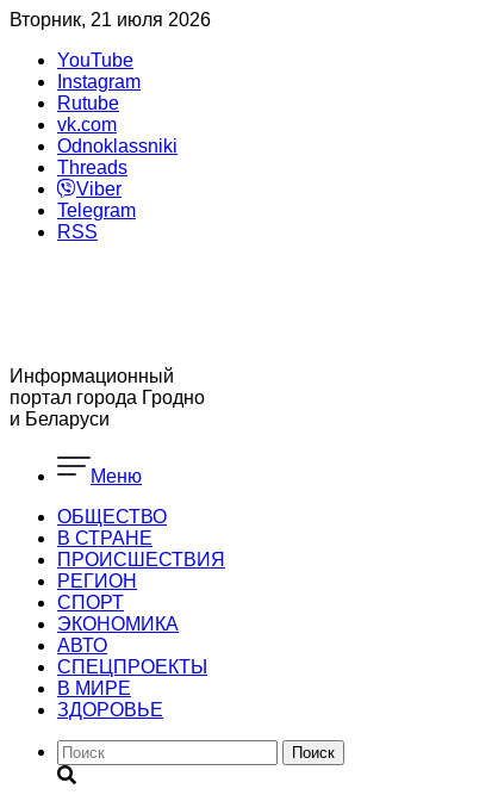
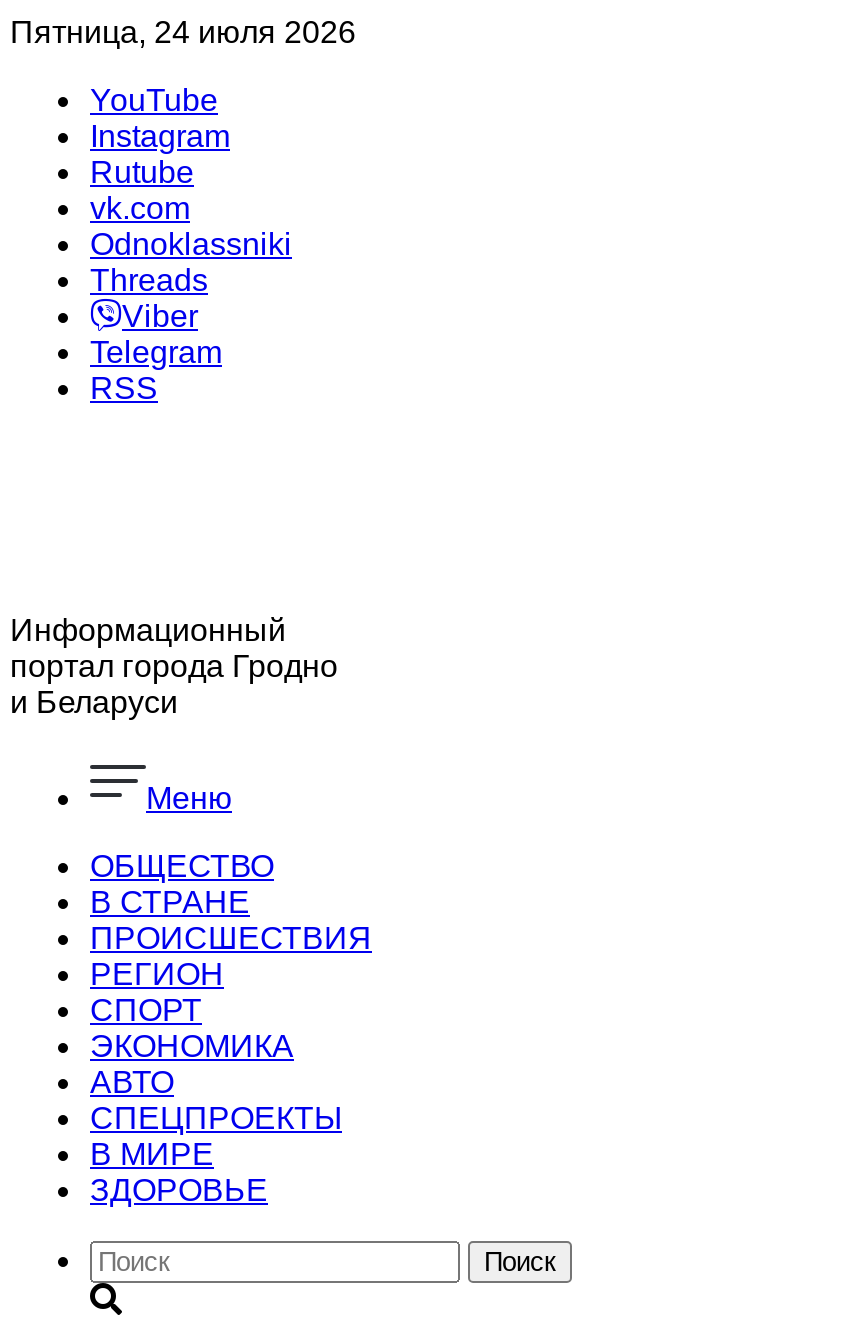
[10,10,211,30] Вторник, 21 июля 2026 -> [10,15,356,49] Пятница, 24 июля 2026

